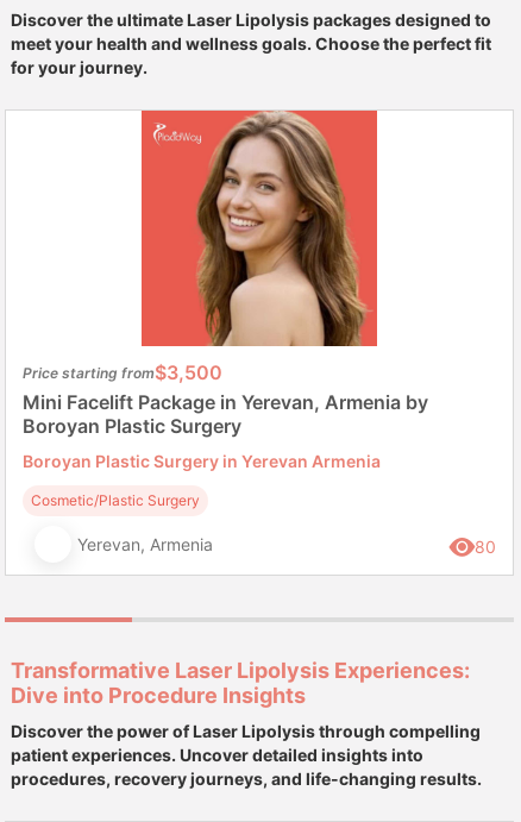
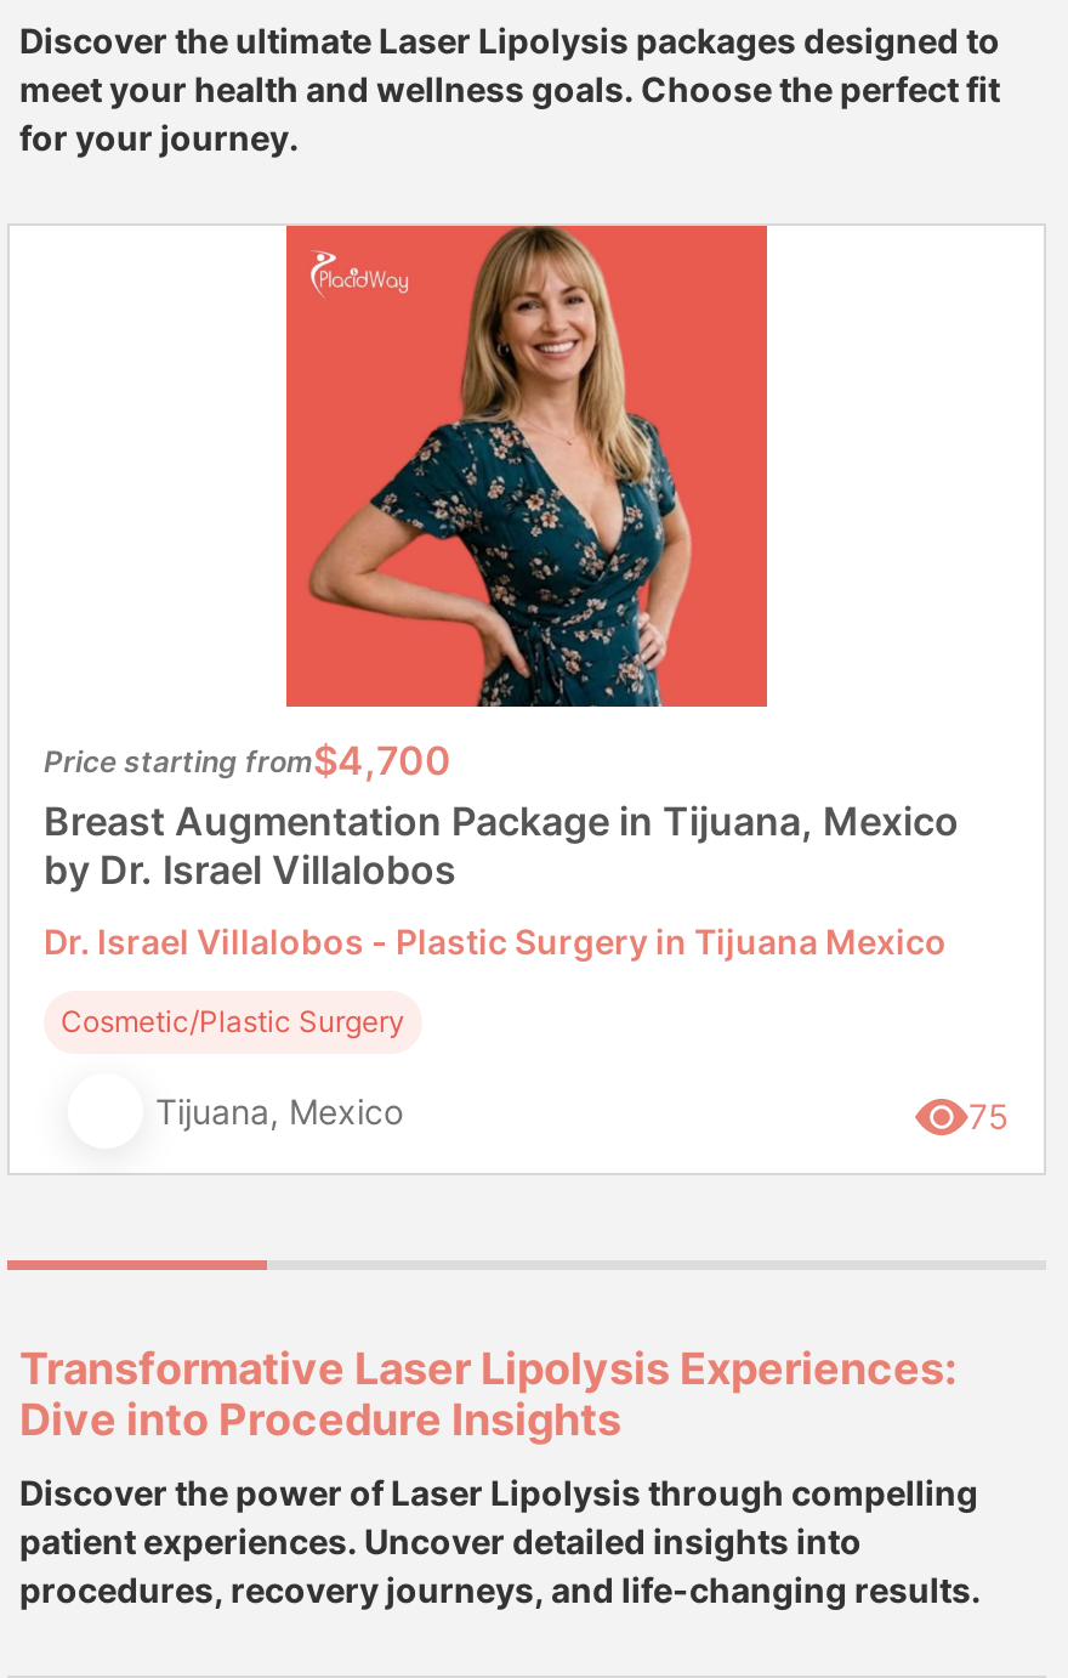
[23,109,428,438] [image] | Price starting from$3,500 | Mini Facelift Package in Yerevan, Armenia by | Boroyan Plastic Surgery -> [44,223,959,894] [image] | Price starting from$4,700 | Breast Augmentation Package in Tijuana, Mexico | by Dr. Israel Villalobos
[23,451,381,471] Boroyan Plastic Surgery in Yerevan Armenia -> [44,920,947,962] Dr. Israel Villalobos - Plastic Surgery in Tijuana Mexico
[77,534,496,557] Yerevan, Armenia | 80 -> [155,1089,1010,1136] Tijuana, Mexico | 75

